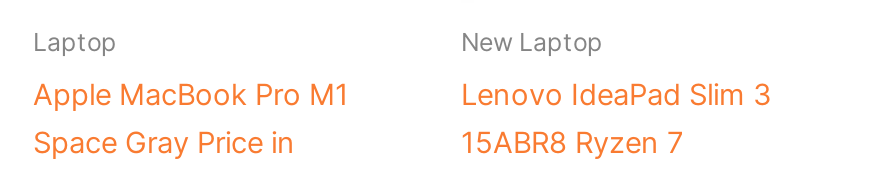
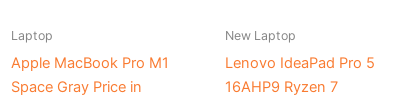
[461,77,771,113] Lenovo IdeaPad Slim 3 -> [225,54,375,72] Lenovo IdeaPad Pro 5
[461,125,683,161] 15ABR8 Ryzen 7 -> [225,78,338,96] 16AHP9 Ryzen 7

